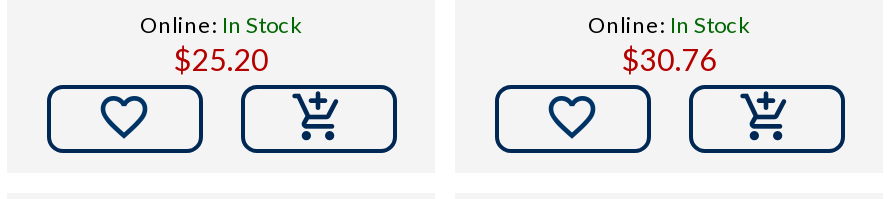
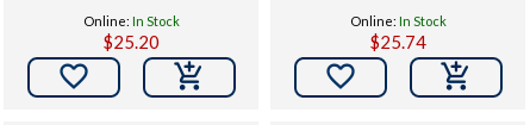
[621,41,717,77] $30.76 -> [369,31,426,52] $25.74

